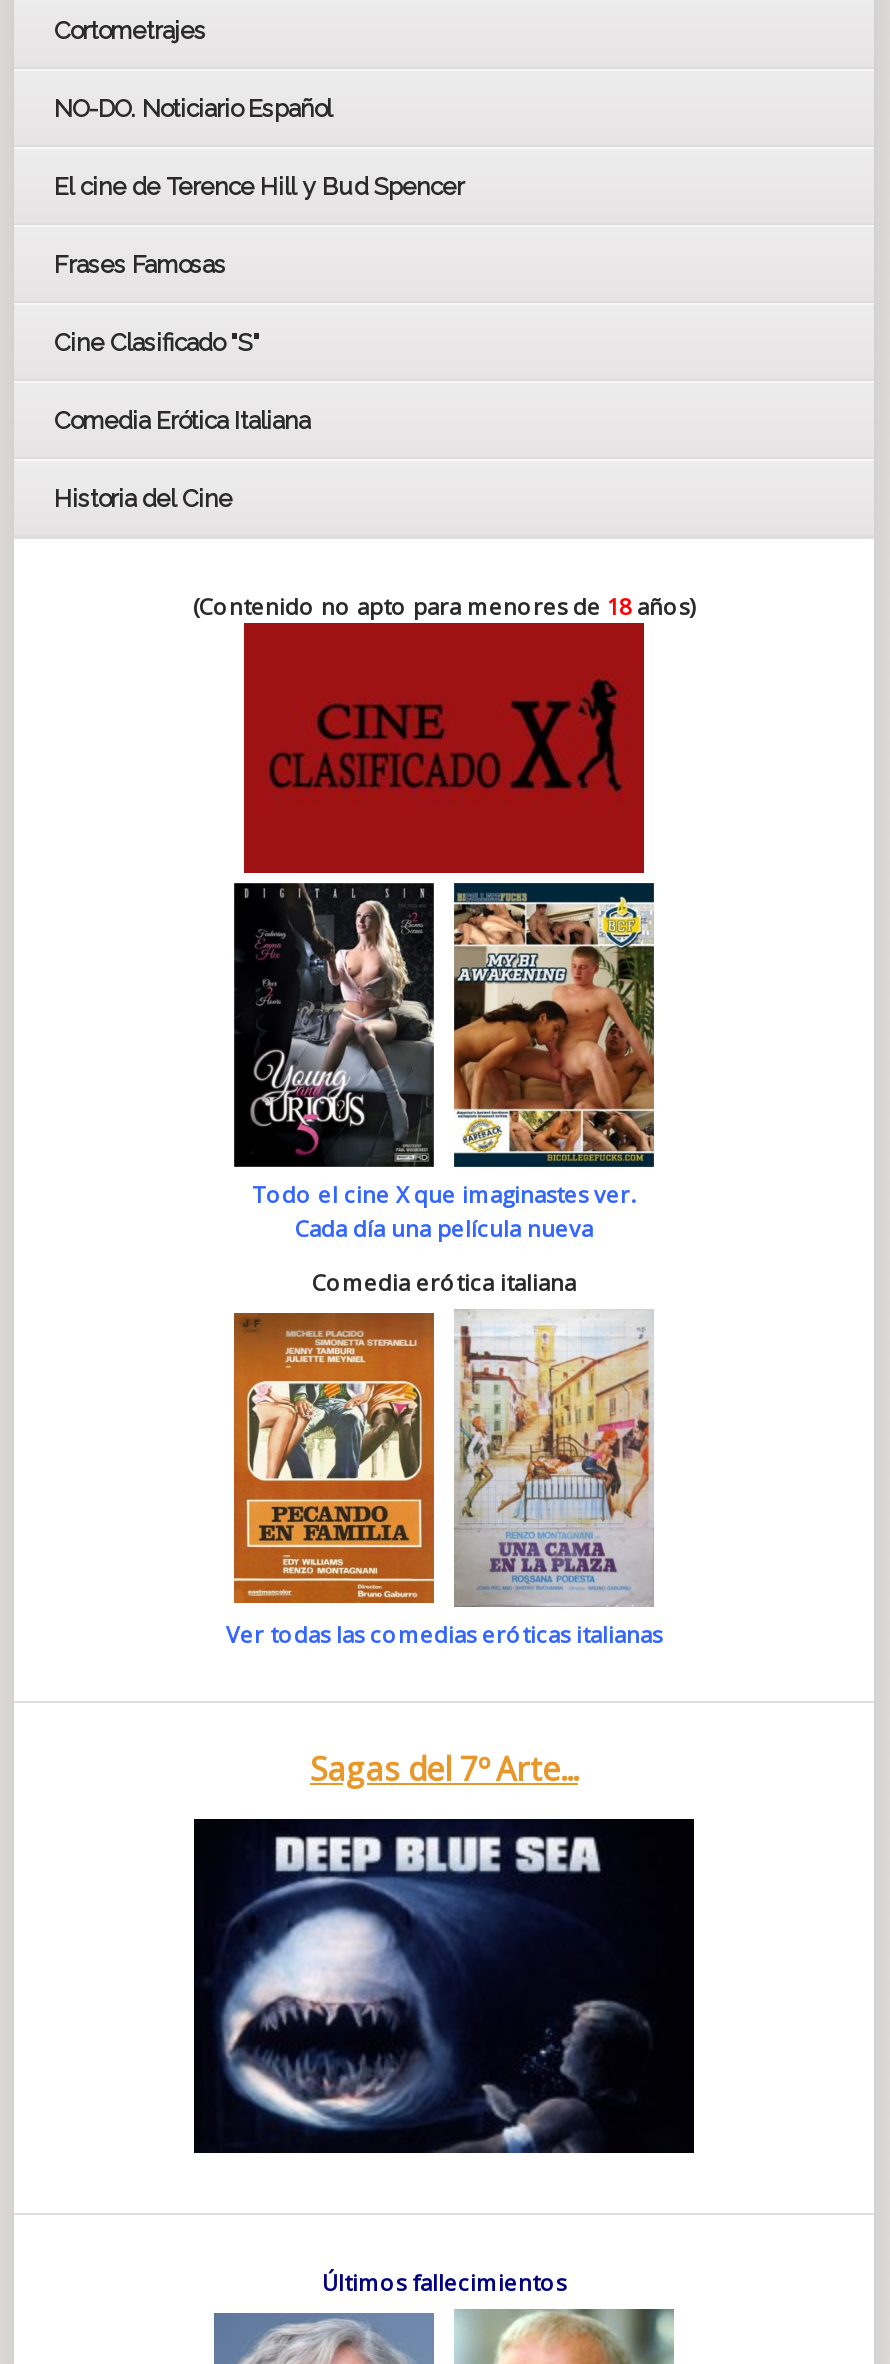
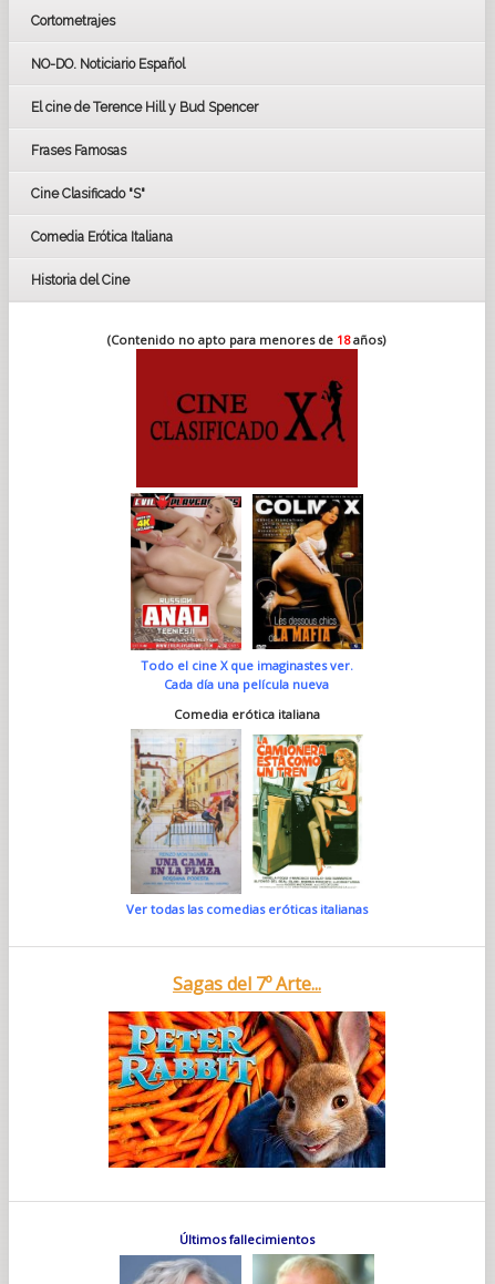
[232,881,436,1169] [image] -> [130,493,243,650] [image]
[452,883,656,1169] [image] -> [251,494,364,650] [image]
[232,1313,436,1605] [image] -> [131,732,241,894] [image]
[452,1309,654,1609] [image] -> [252,730,362,894] [image]
[192,1817,696,2157] [image] -> [107,1010,386,1169] [image]

